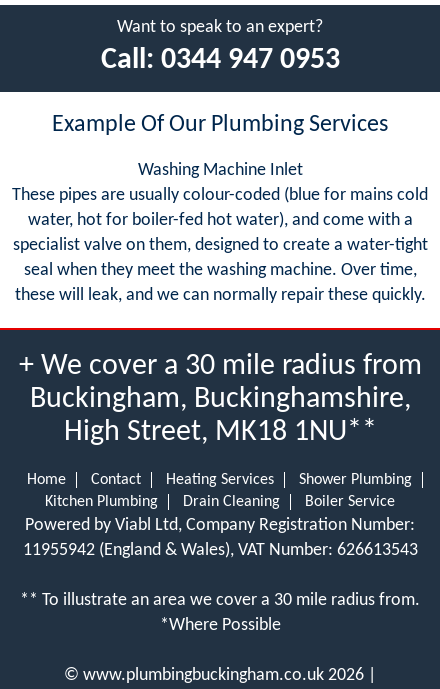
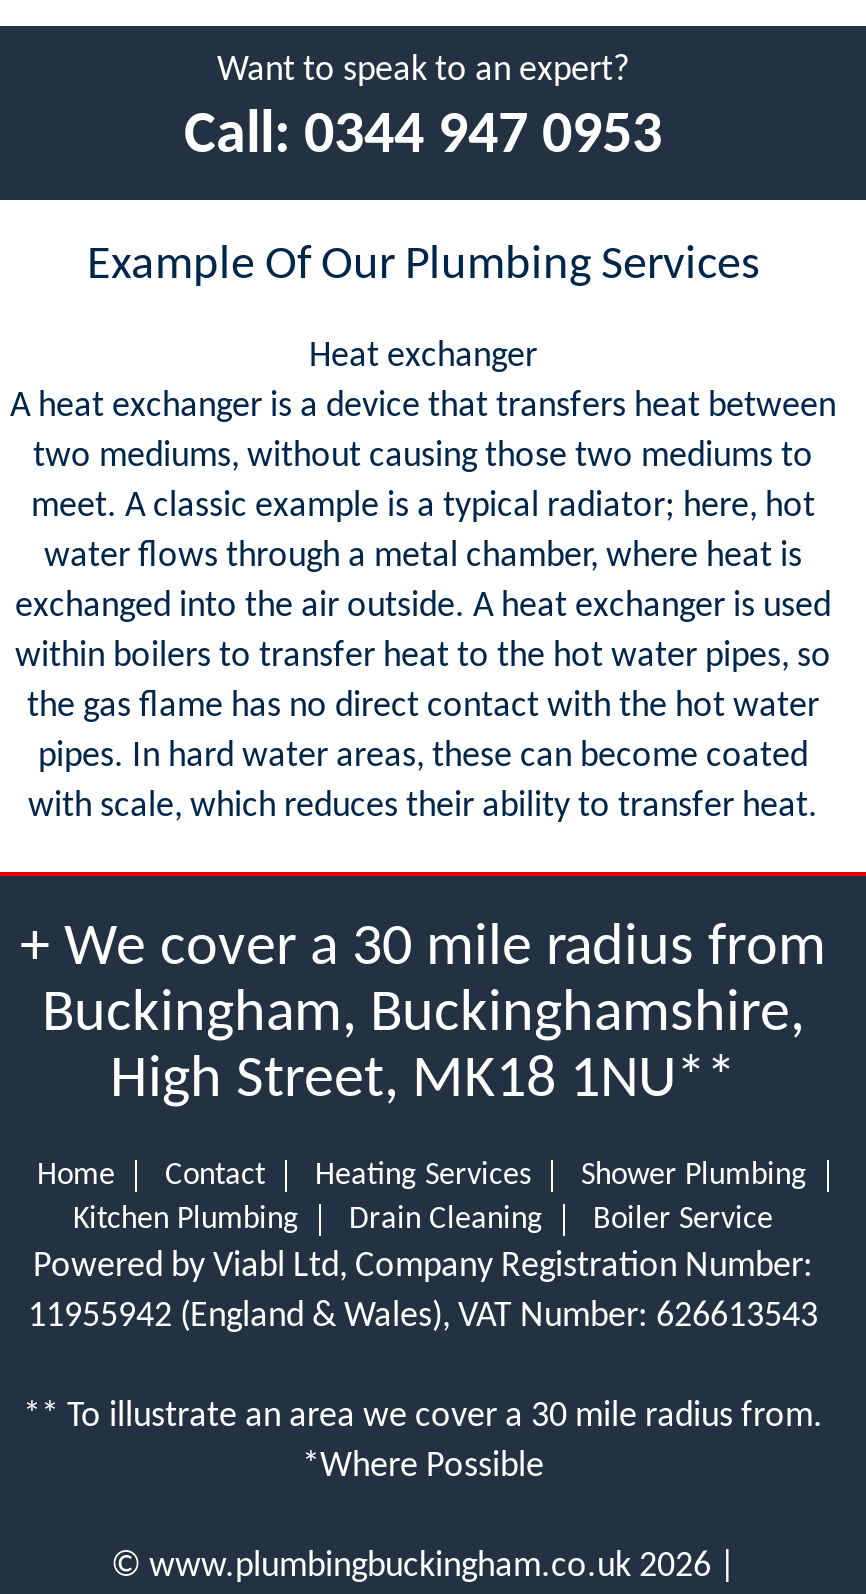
[12,160,428,304] Washing Machine Inlet | These pipes are usually colour-coded (blue for mains cold | water, hot for boiler-fed hot water), and come with a | specialist valve on them, designed to create a water-tight | seal when they meet the washing machine. Over time, | these will leak, and we can normally repair these quickly. -> [10,337,836,825] Heat exchanger | A heat exchanger is a device that transfers heat between | two mediums, without causing those two mediums to | meet. A classic example is a typical radiator; here, hot | water flows through a metal chamber, where heat is | exchanged into the air outside. A heat exchanger is used | within boilers to transfer heat to the hot water pipes, so | the gas flame has no direct contact with the hot water | pipes. In hard water areas, these can become coated | with scale, which reduces their ability to transfer heat.

